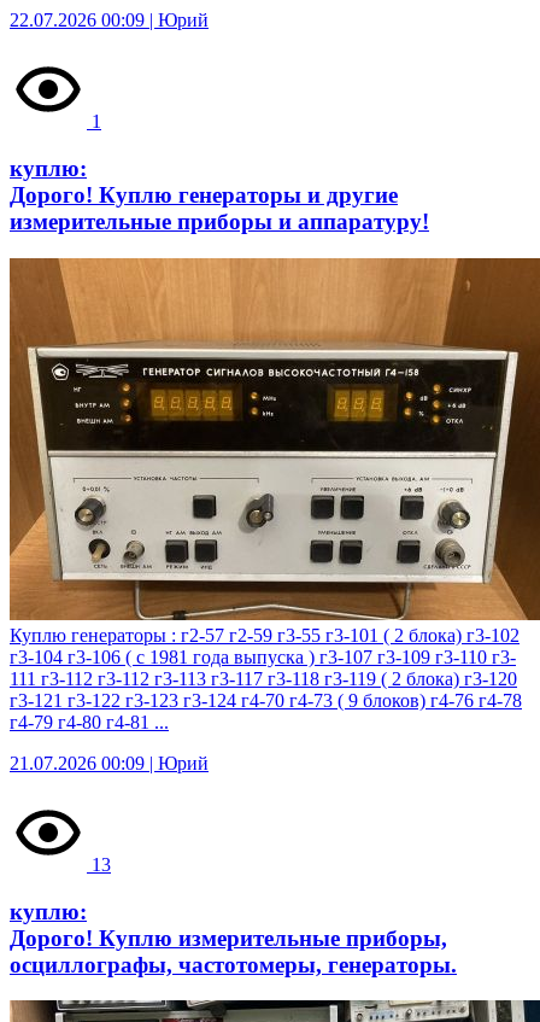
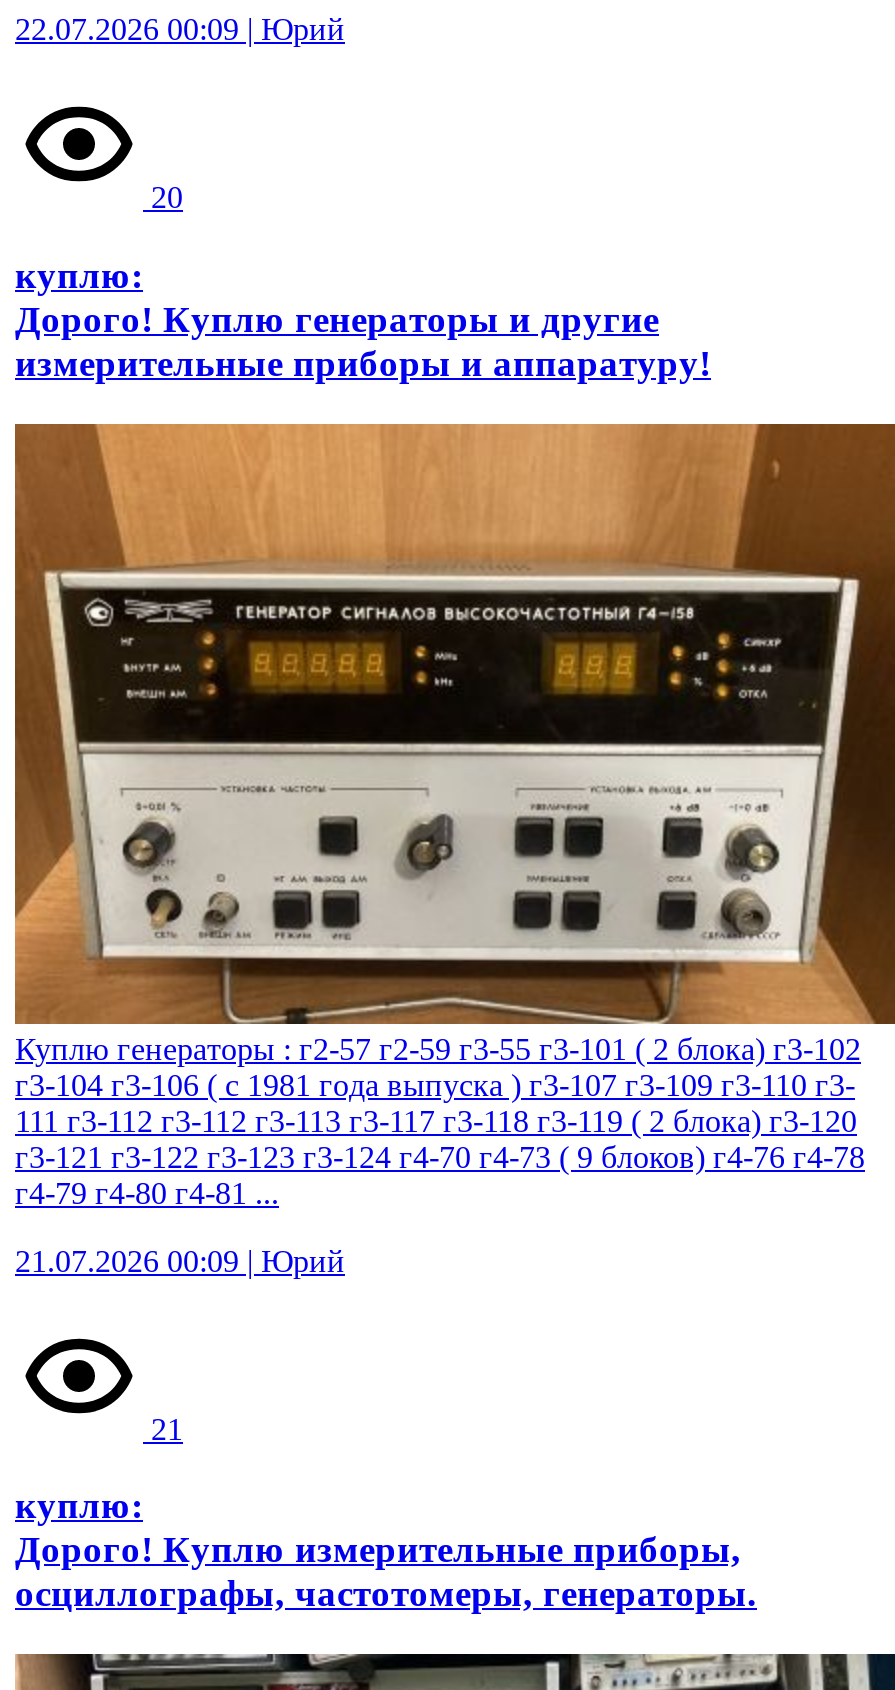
[87,111,101,132] 1 -> [143,181,183,215] 20
[87,854,111,875] 13 -> [143,1412,183,1446] 21

